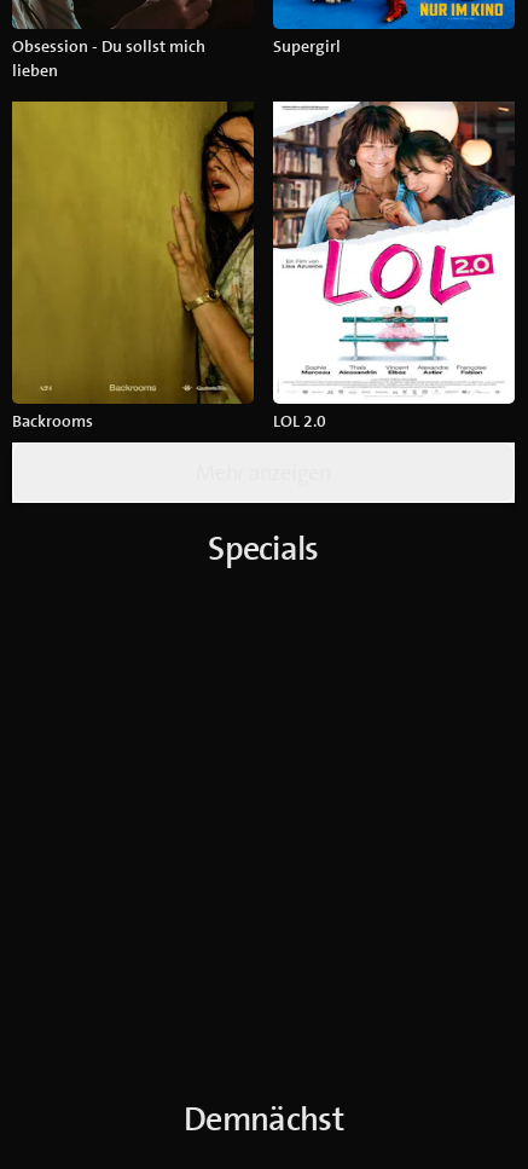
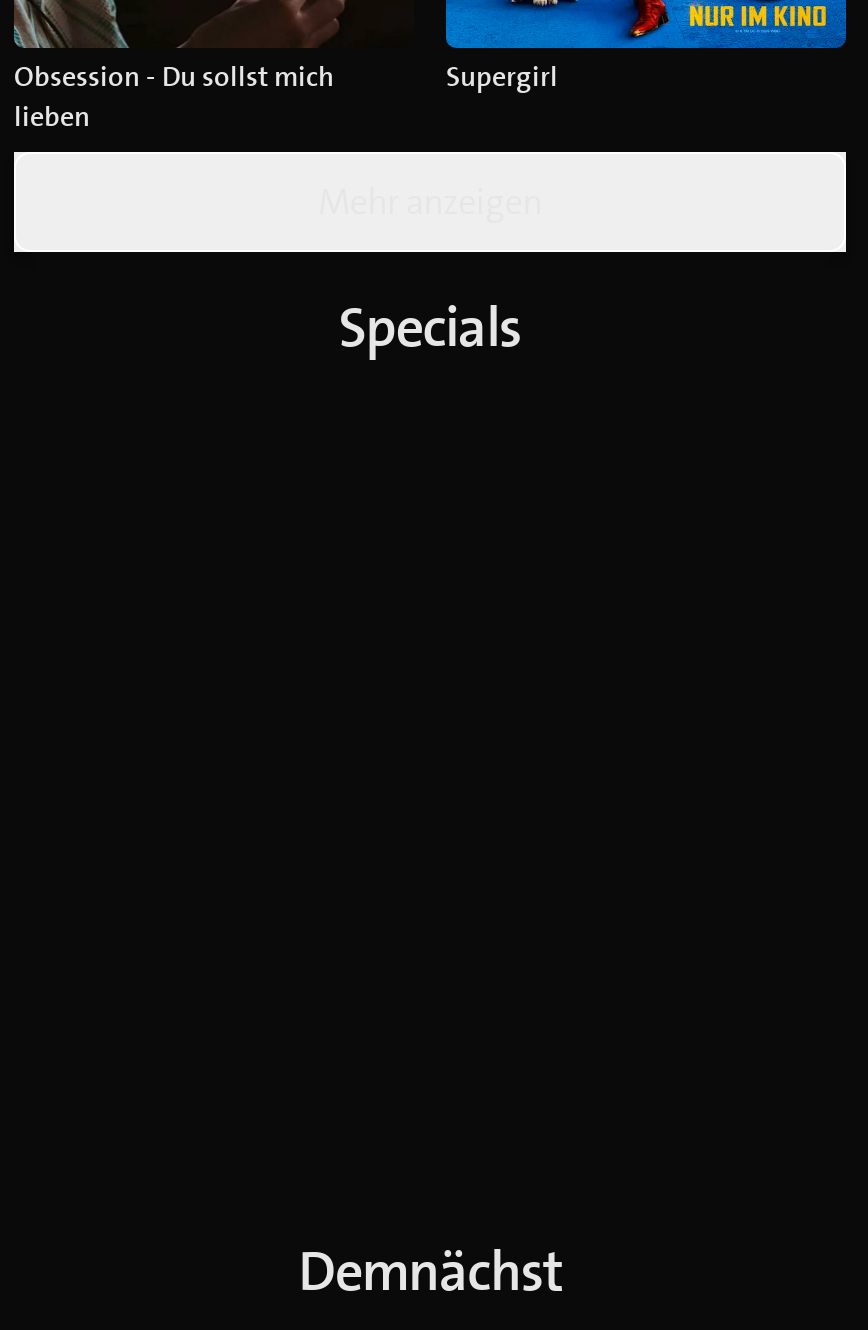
[11,92,326,432] [image] | Backrooms | LOL 2.0 -> none
[272,92,516,405] [image] -> none

